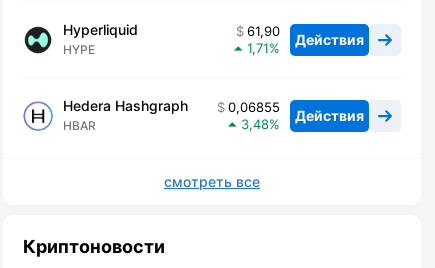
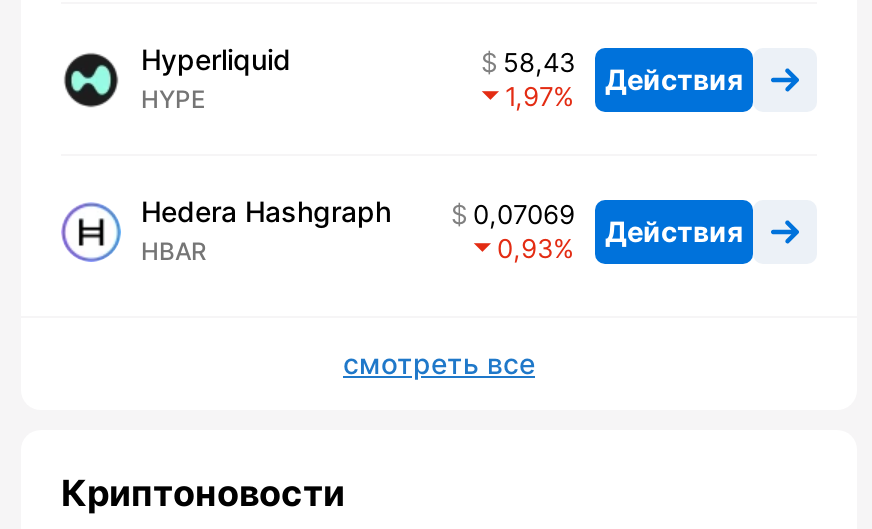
[247,23,364,48] 61,90 Действия -> [503,47,743,96] 58,43 Действия
[247,40,269,56] 1,71 -> [505,81,553,113] 1,97
[228,99,364,124] 0,06855 Действия -> [473,199,743,248] 0,07069 Действия
[241,116,269,132] 3,48 -> [497,233,553,265] 0,93

